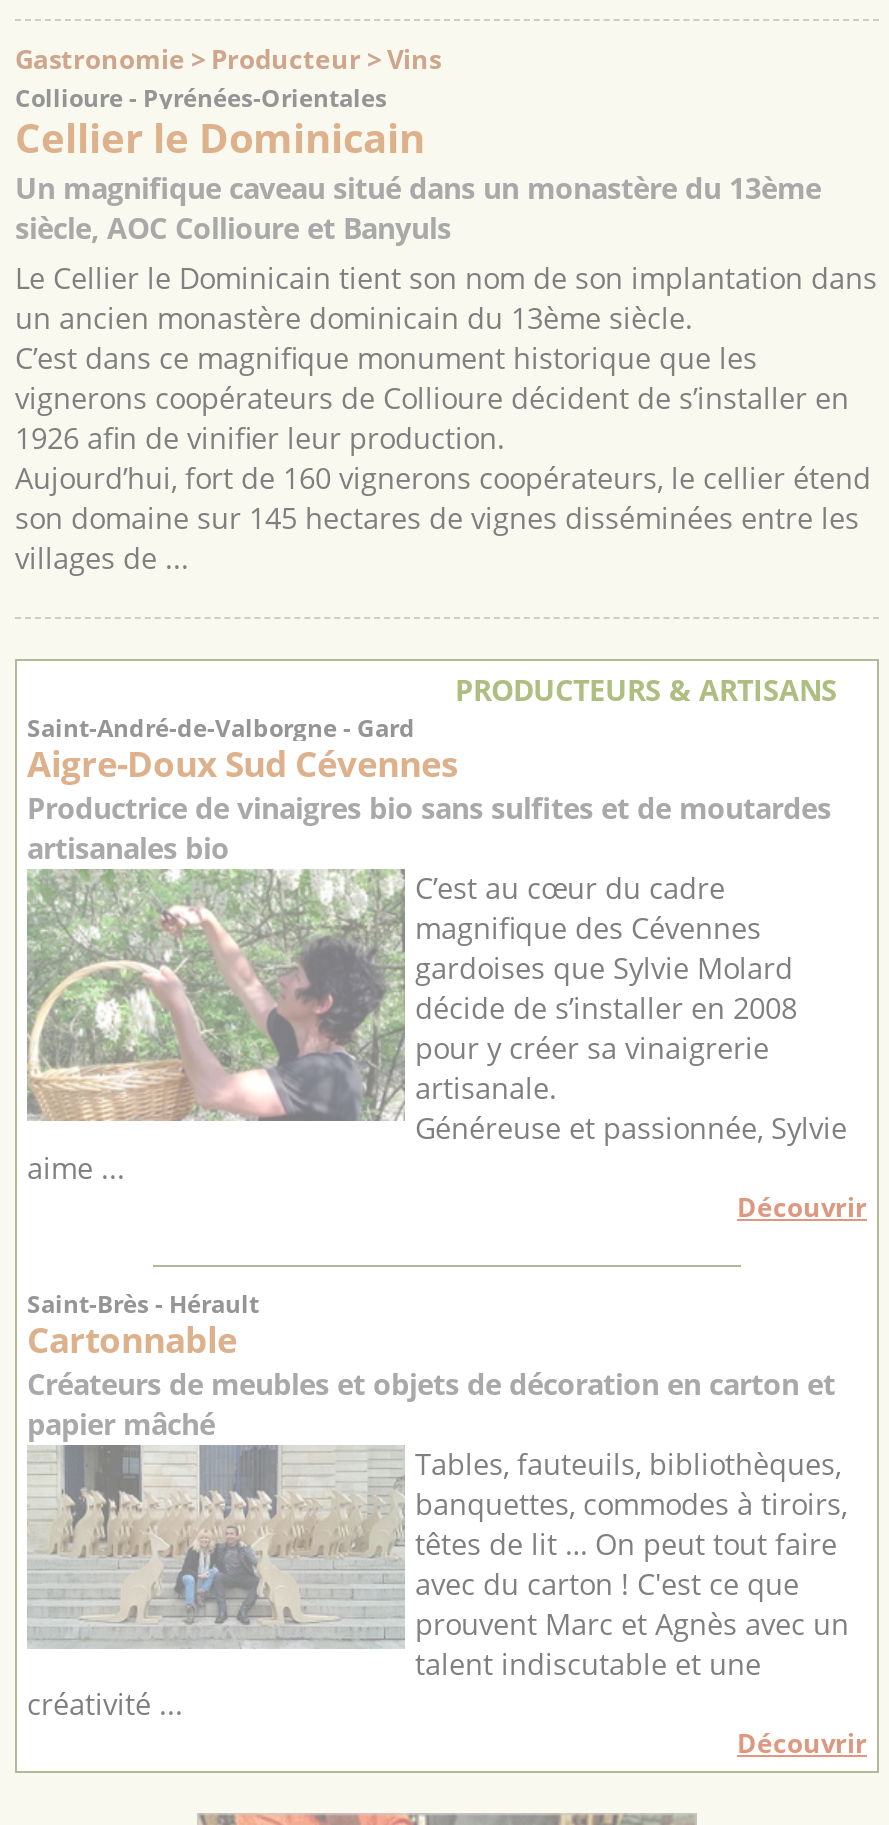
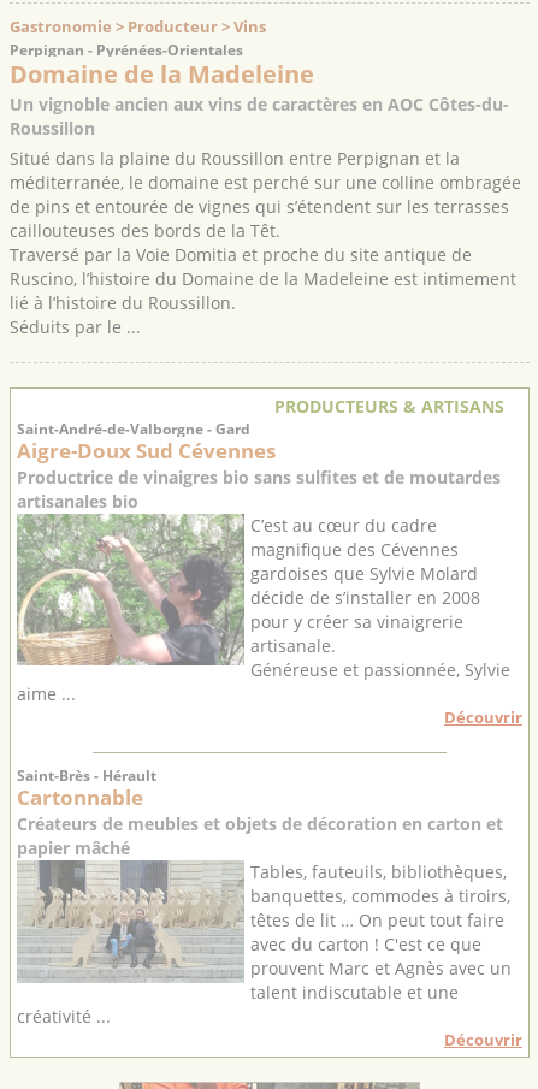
[15,80,877,578] Collioure - Pyrénées-Orientales | Cellier le Dominicain | Un magnifique caveau situé dans un monastère du 13ème | siècle, AOC Collioure et Banyuls | Le Cellier le Dominicain tient son nom de son implantation dans | un ancien monastère dominicain du 13ème siècle. | C’est dans ce magnifique monument historique que les | vignerons coopérateurs de Collioure décident de s’installer en | 1926 afin de vinifier leur production. | Aujourd’hui, fort de 160 vignerons coopérateurs, le cellier étend | son domaine sur 145 hectares de vignes disséminées entre les | villages de ... -> [10,39,521,339] Perpignan - Pyrénées-Orientales | Domaine de la Madeleine | Un vignoble ancien aux vins de caractères en AOC Côtes-du- | Roussillon | Situé dans la plaine du Roussillon entre Perpignan et la | méditerranée, le domaine est perché sur une colline ombragée | de pins et entourée de vignes qui s’étendent sur les terrasses | caillouteuses des bords de la Têt. | Traversé par la Voie Domitia et proche du site antique de | Ruscino, l’histoire du Domaine de la Madeleine est intimement | lié à l’histoire du Roussillon. | Séduits par le ...

